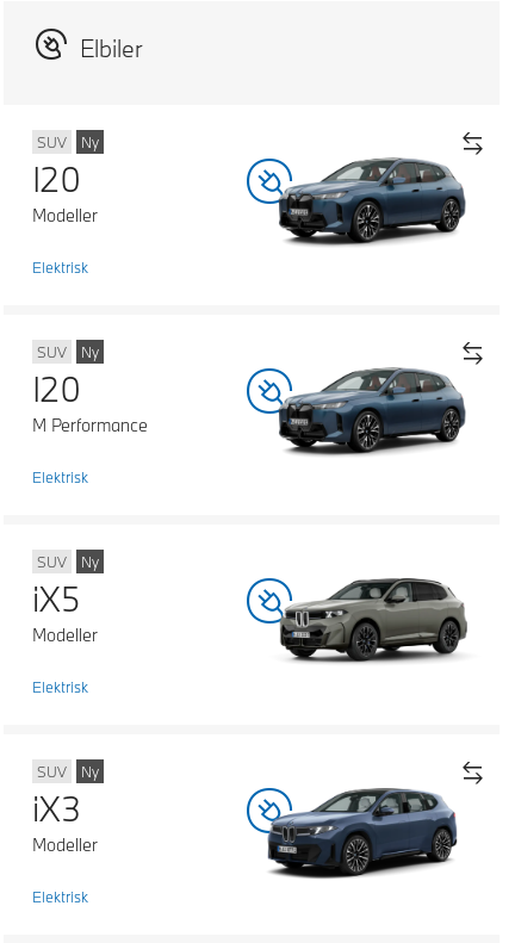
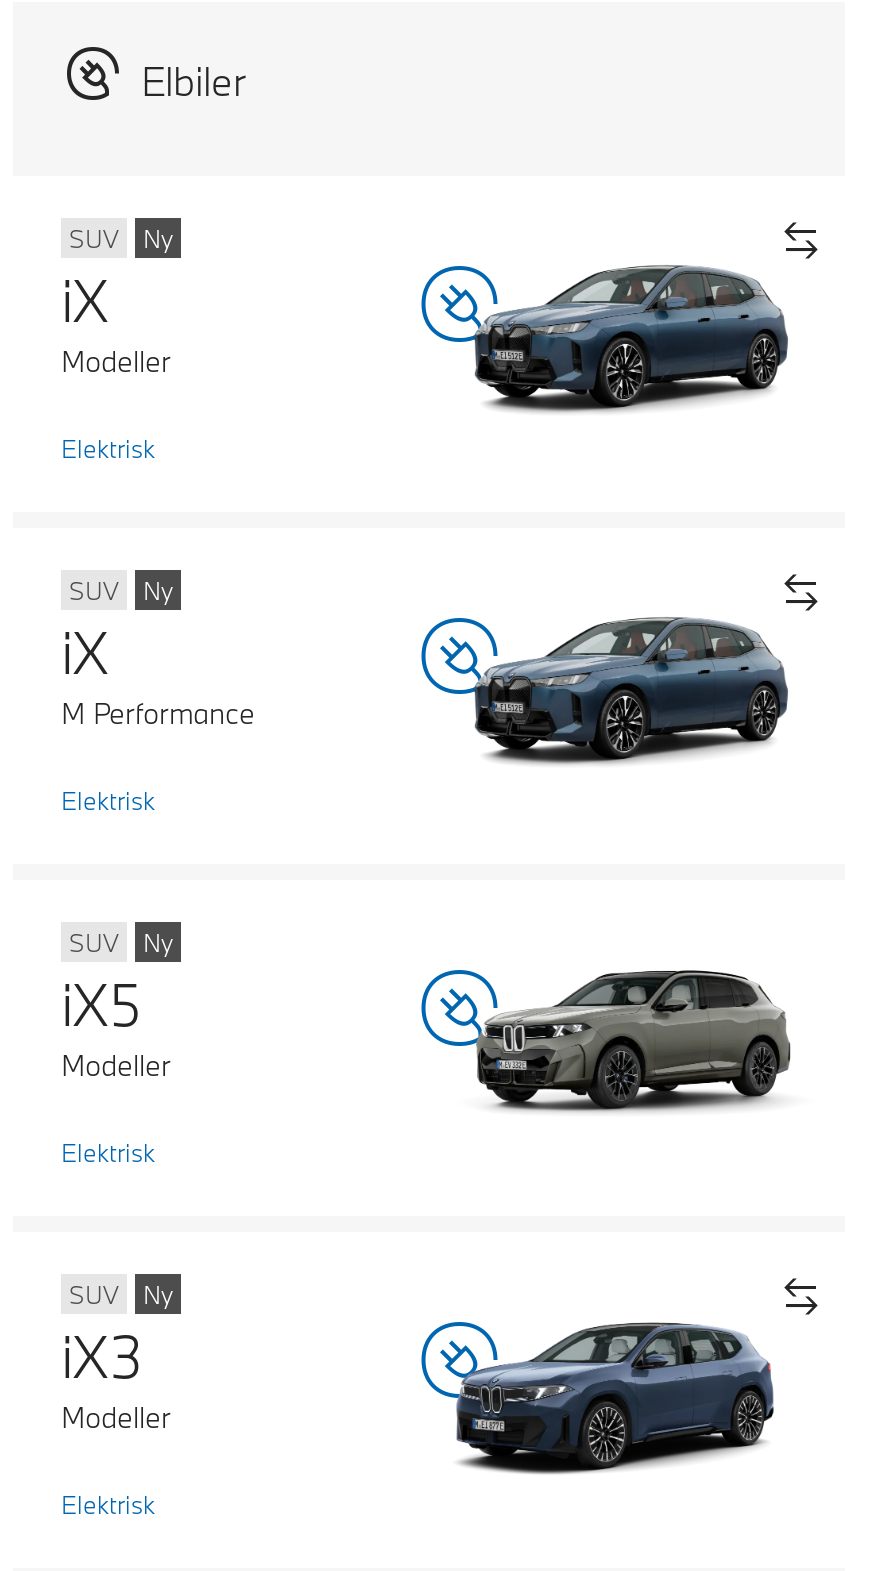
[32,156,81,201] I20 -> [61,262,109,338] iX
[32,366,81,411] I20 -> [61,614,109,690] iX

